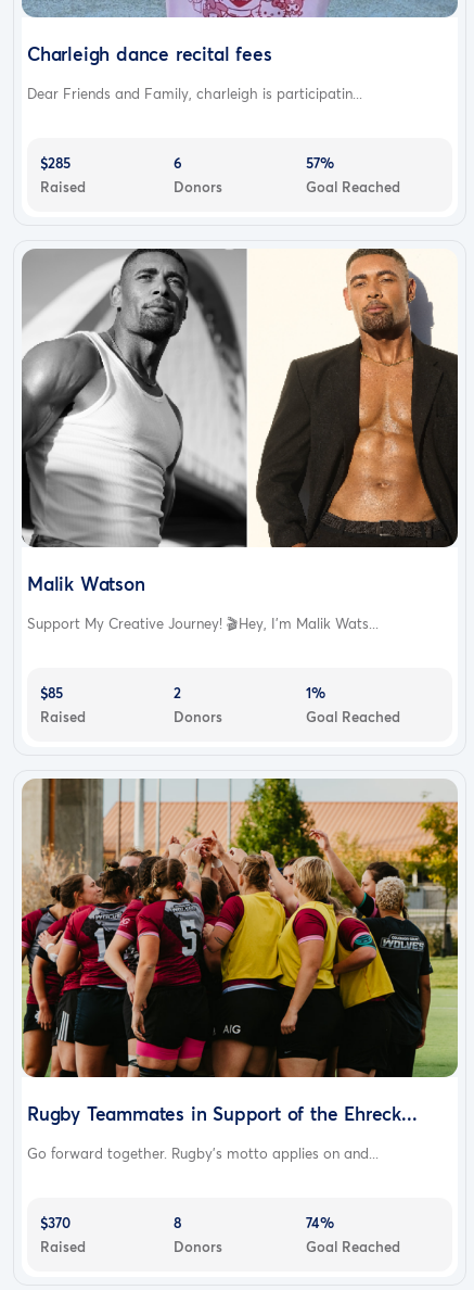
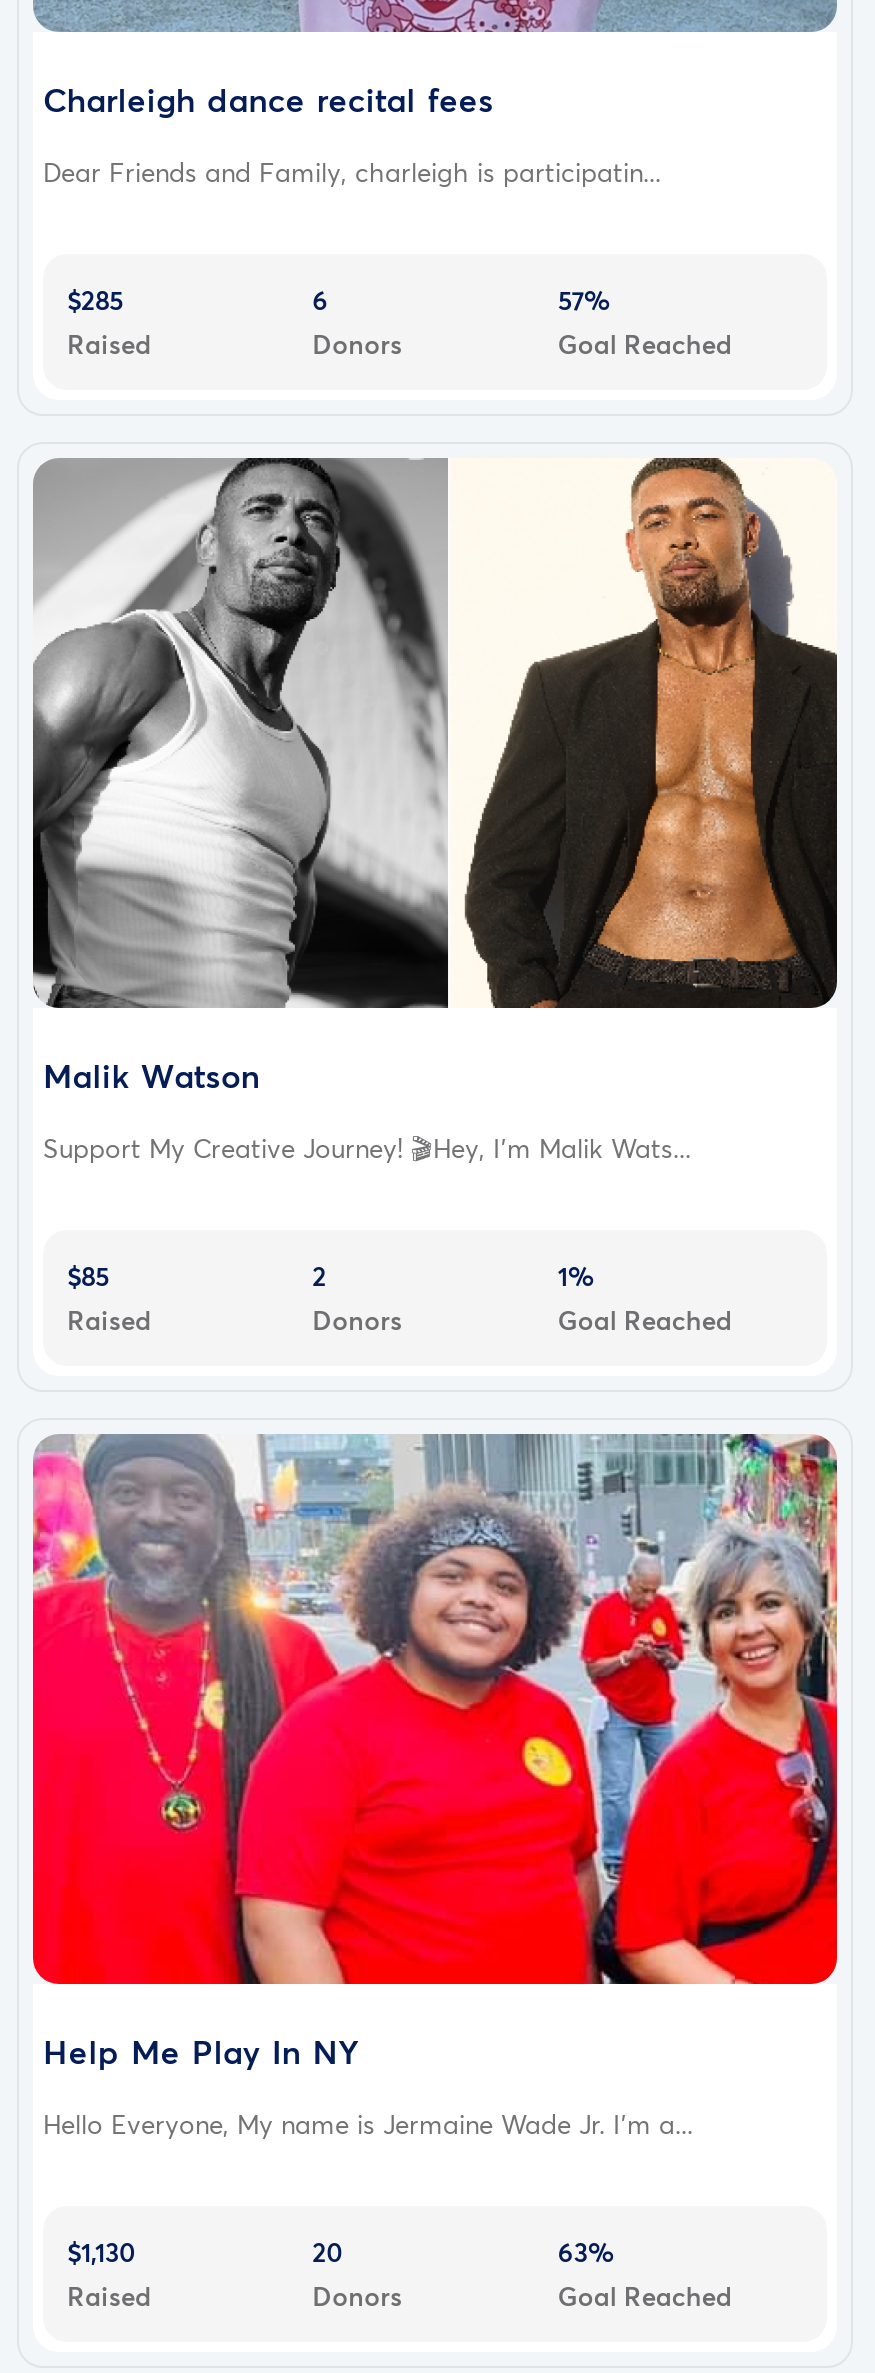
[21,777,459,1126] [image] | Rugby Teammates in Support of the Ehreck... -> [31,1432,839,2075] [image] | Help Me Play In NY
[27,1144,379,1163] Go forward together. Rugby’s motto applies on and... -> [43,2107,693,2143] Hello Everyone, My name is Jermaine Wade Jr. I’m a...
[40,1213,71,1233] $370 -> [67,2235,135,2271] $1,130
[173,1213,181,1233] 8 -> [312,2235,342,2271] 20
[306,1213,334,1233] 74% -> [558,2235,614,2271] 63%

